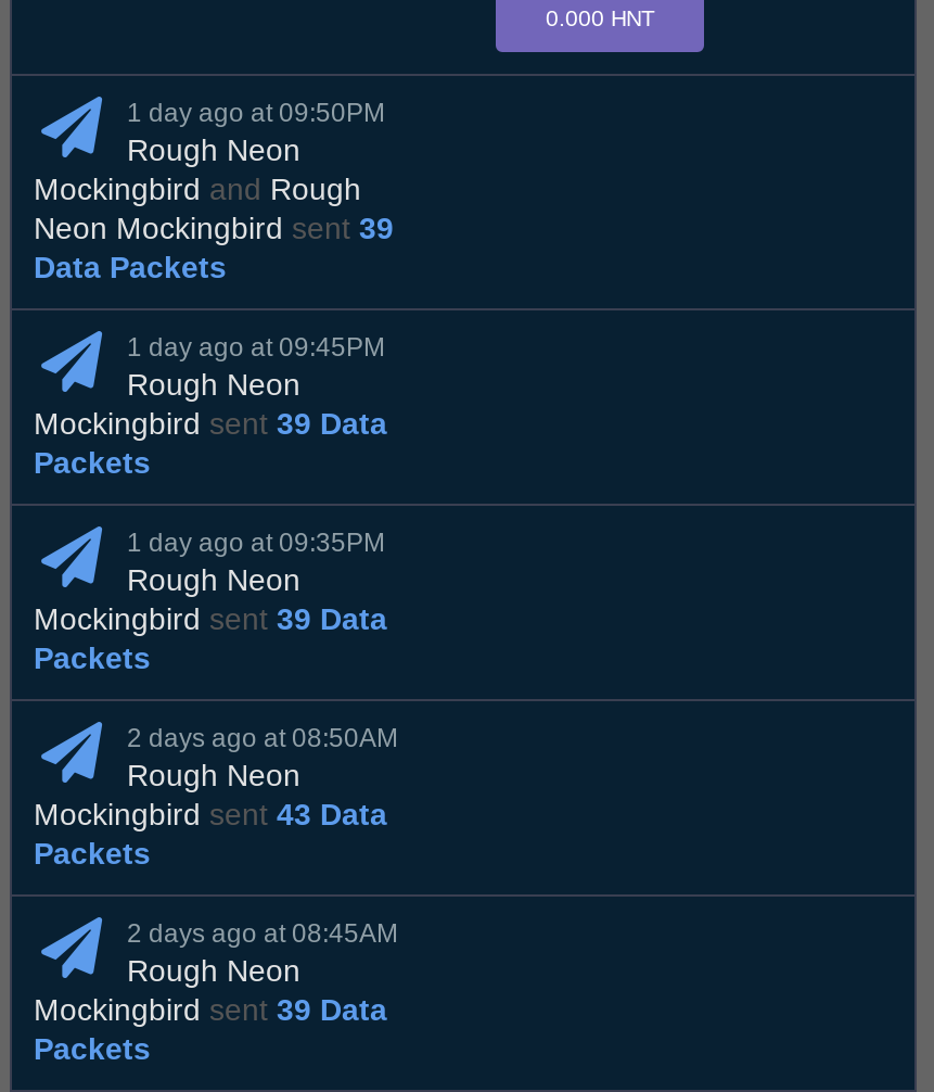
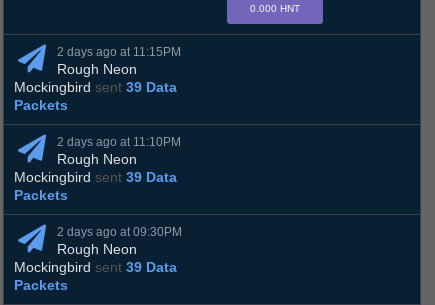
[34,99,394,363] 1 day ago at 09:50PM | Rough Neon | Mockingbird and Rough | Neon Mockingbird sent 39 | Data Packets | 1 day ago at 09:45PM -> [57,45,181,59] 2 days ago at 11:15PM
[127,528,385,559] 1 day ago at 09:35PM -> [57,135,181,149] 2 days ago at 11:10PM
[34,724,398,950] 2 days ago at 08:50AM | Rough Neon | Mockingbird sent 43 Data | Packets | 2 days ago at 08:45AM -> [57,225,182,239] 2 days ago at 09:30PM

